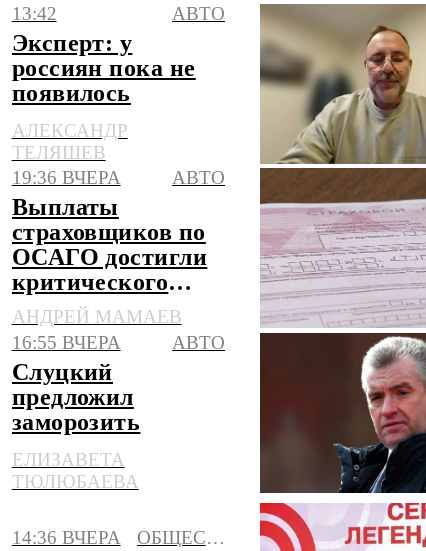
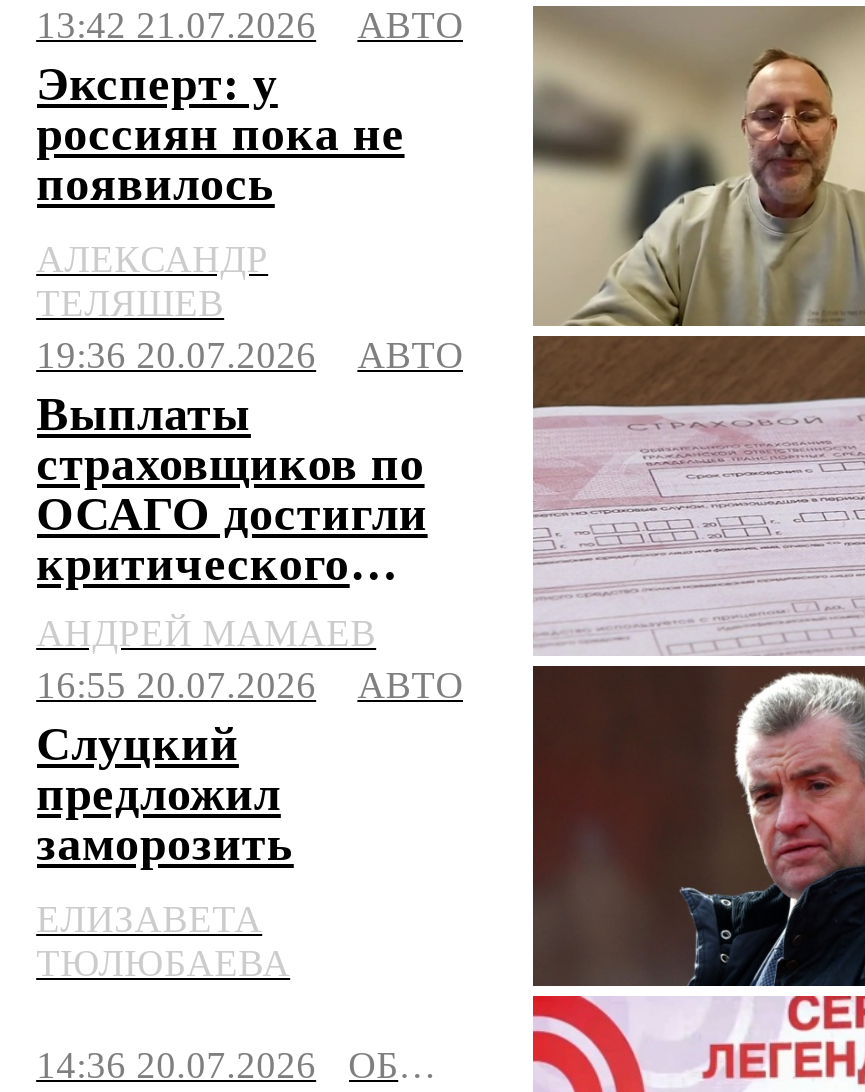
[12,3,57,24] 13:42 -> [36,5,316,47] 13:42 21.07.2026
[12,167,121,188] 19:36 ВЧЕРА -> [36,335,316,377] 19:36 20.07.2026
[12,332,121,353] 16:55 ВЧЕРА -> [36,664,316,706] 16:55 20.07.2026
[12,527,121,548] 14:36 ВЧЕРА -> [36,1044,316,1086] 14:36 20.07.2026

